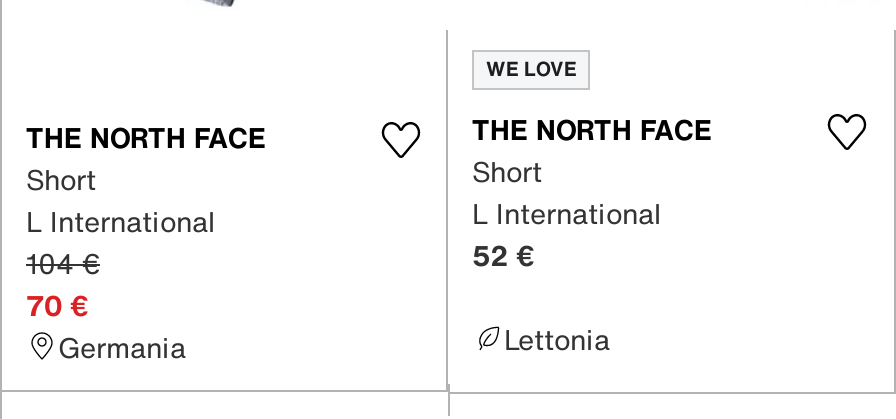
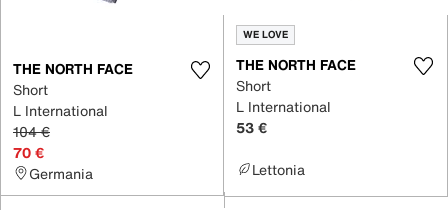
[472,233,534,275] 52 € -> [236,116,267,137] 53 €

